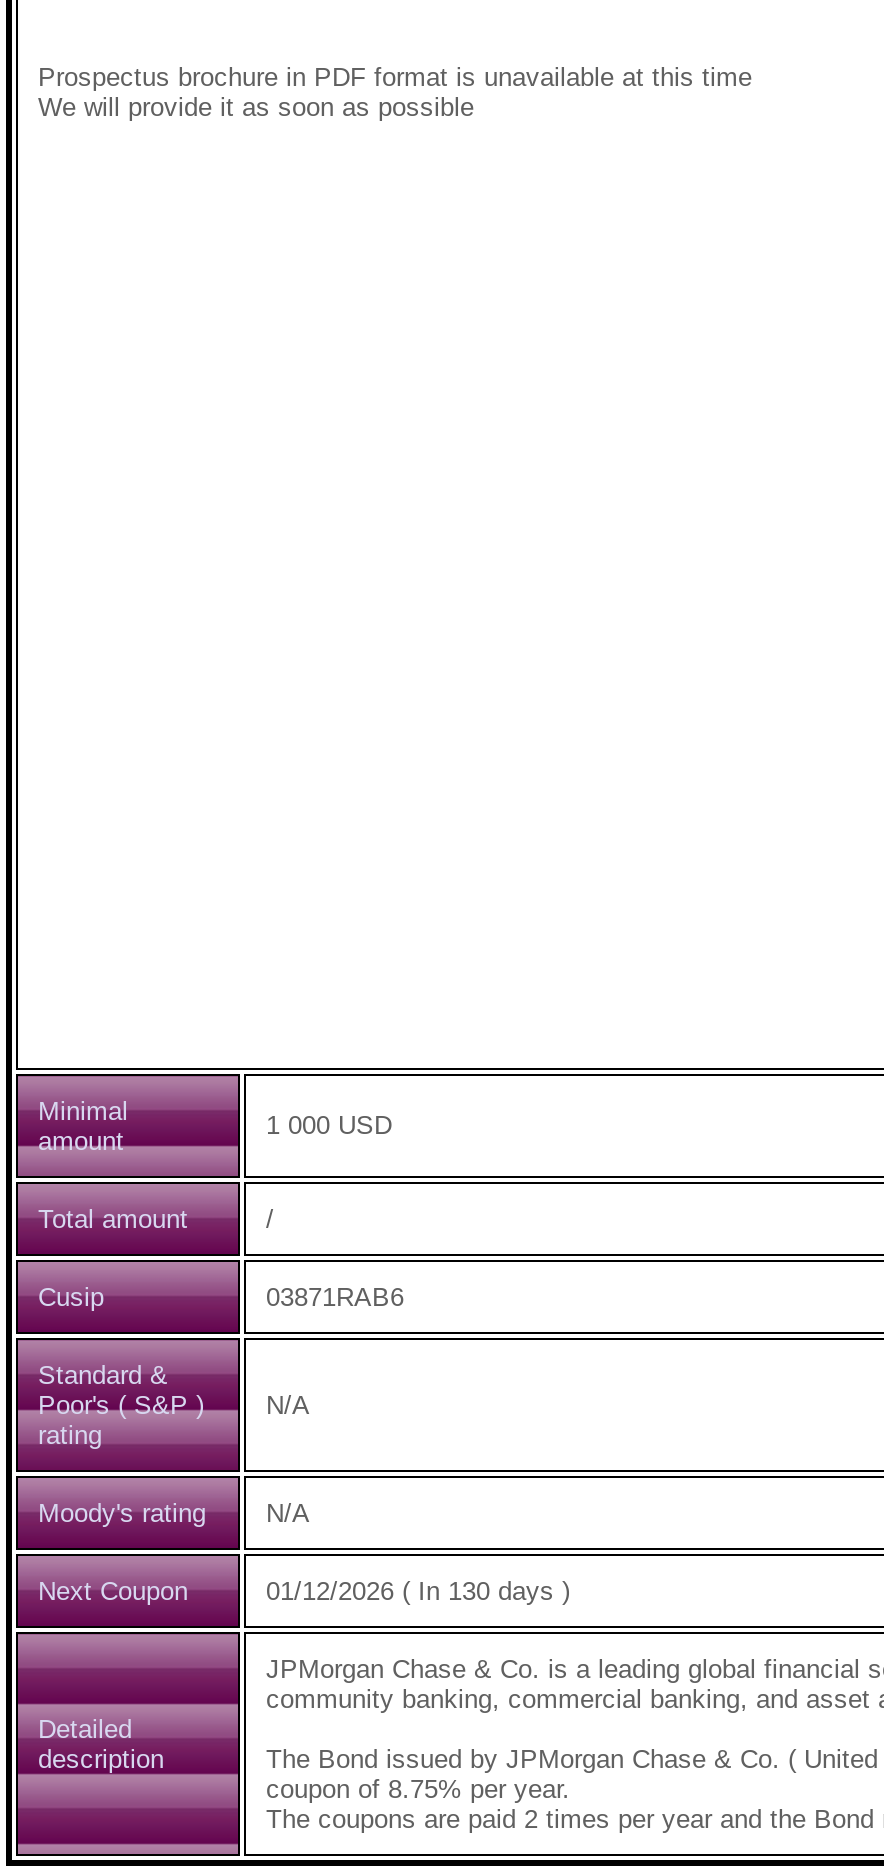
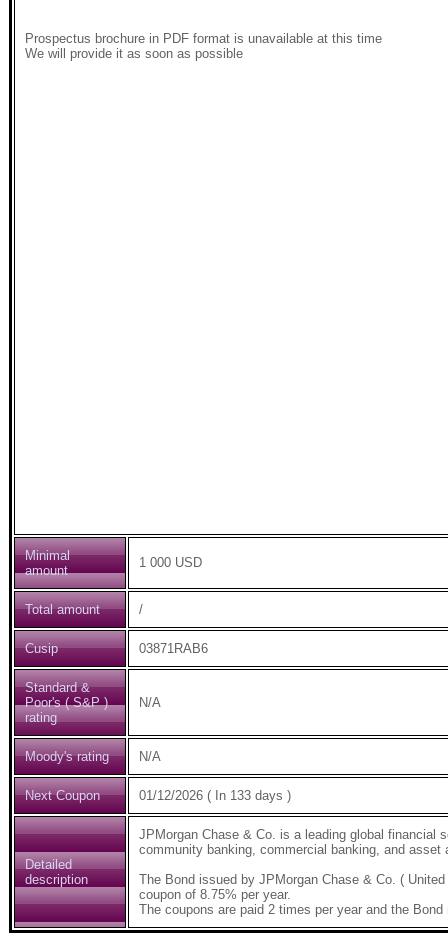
[266,1576,570,1606] 01/12/2026 ( In 130 days ) -> [139,788,291,803] 01/12/2026 ( In 133 days )

